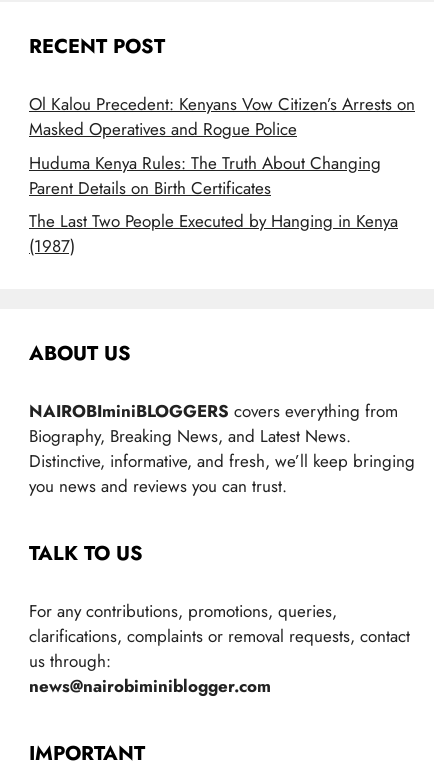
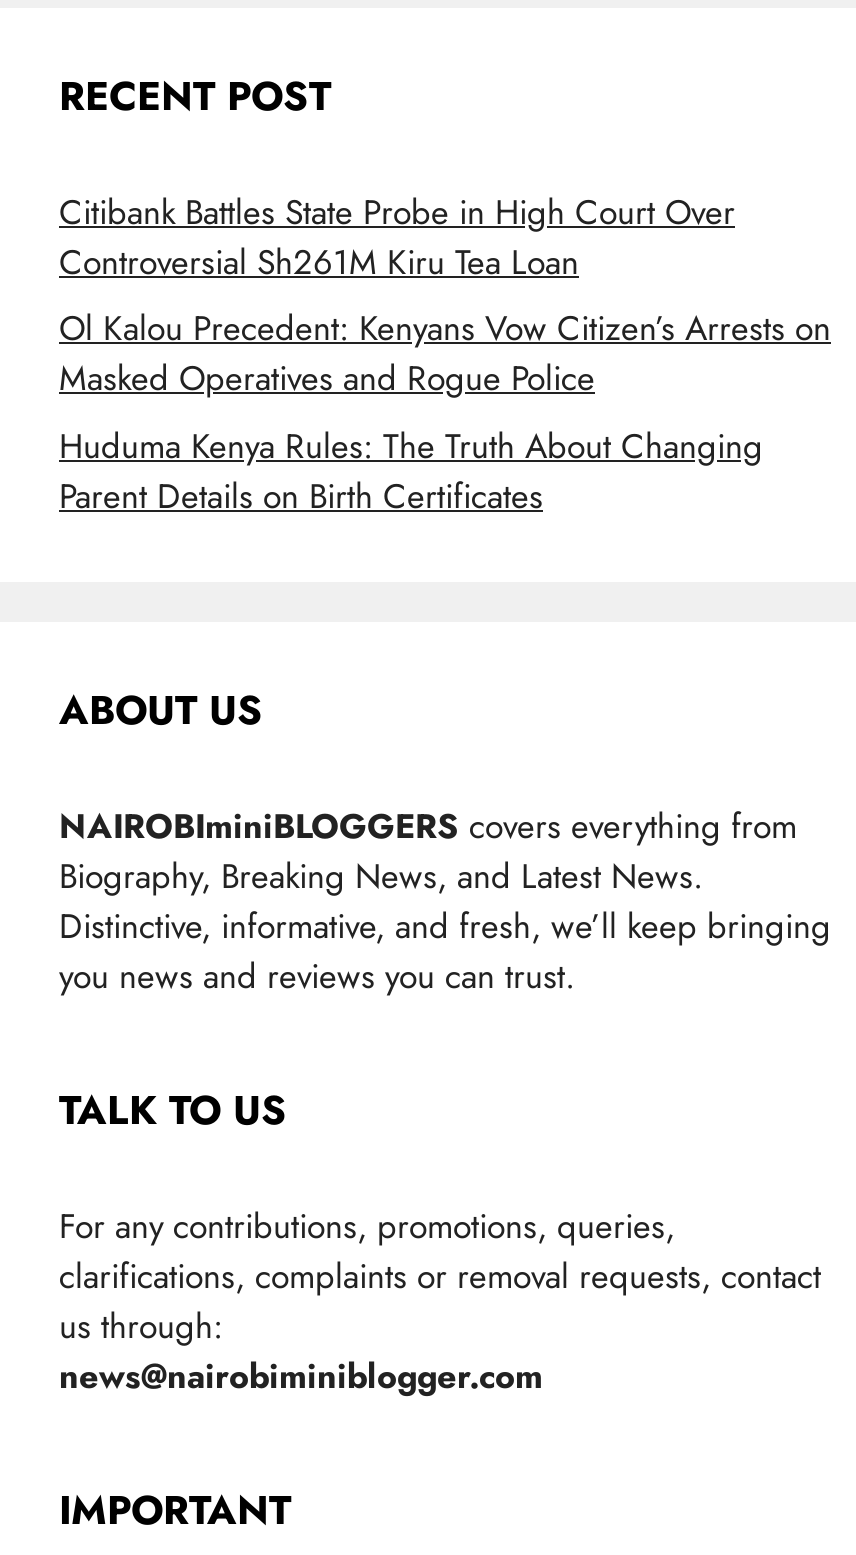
none -> [59,187,735,285] Citibank Battles State Probe in High Court Over | Controversial Sh261M Kiru Tea Loan
moved [29,92,415,200] -> [59,304,831,519]: Ol Kalou Precedent: Kenyans Vow Citizen’s Arrests on | Masked Operatives and Rogue Police | Huduma Kenya Rules: The Truth About Changing | Parent Details on Birth Certificates
[29,209,398,258] The Last Two People Executed by Hanging in Kenya | (1987) -> none

